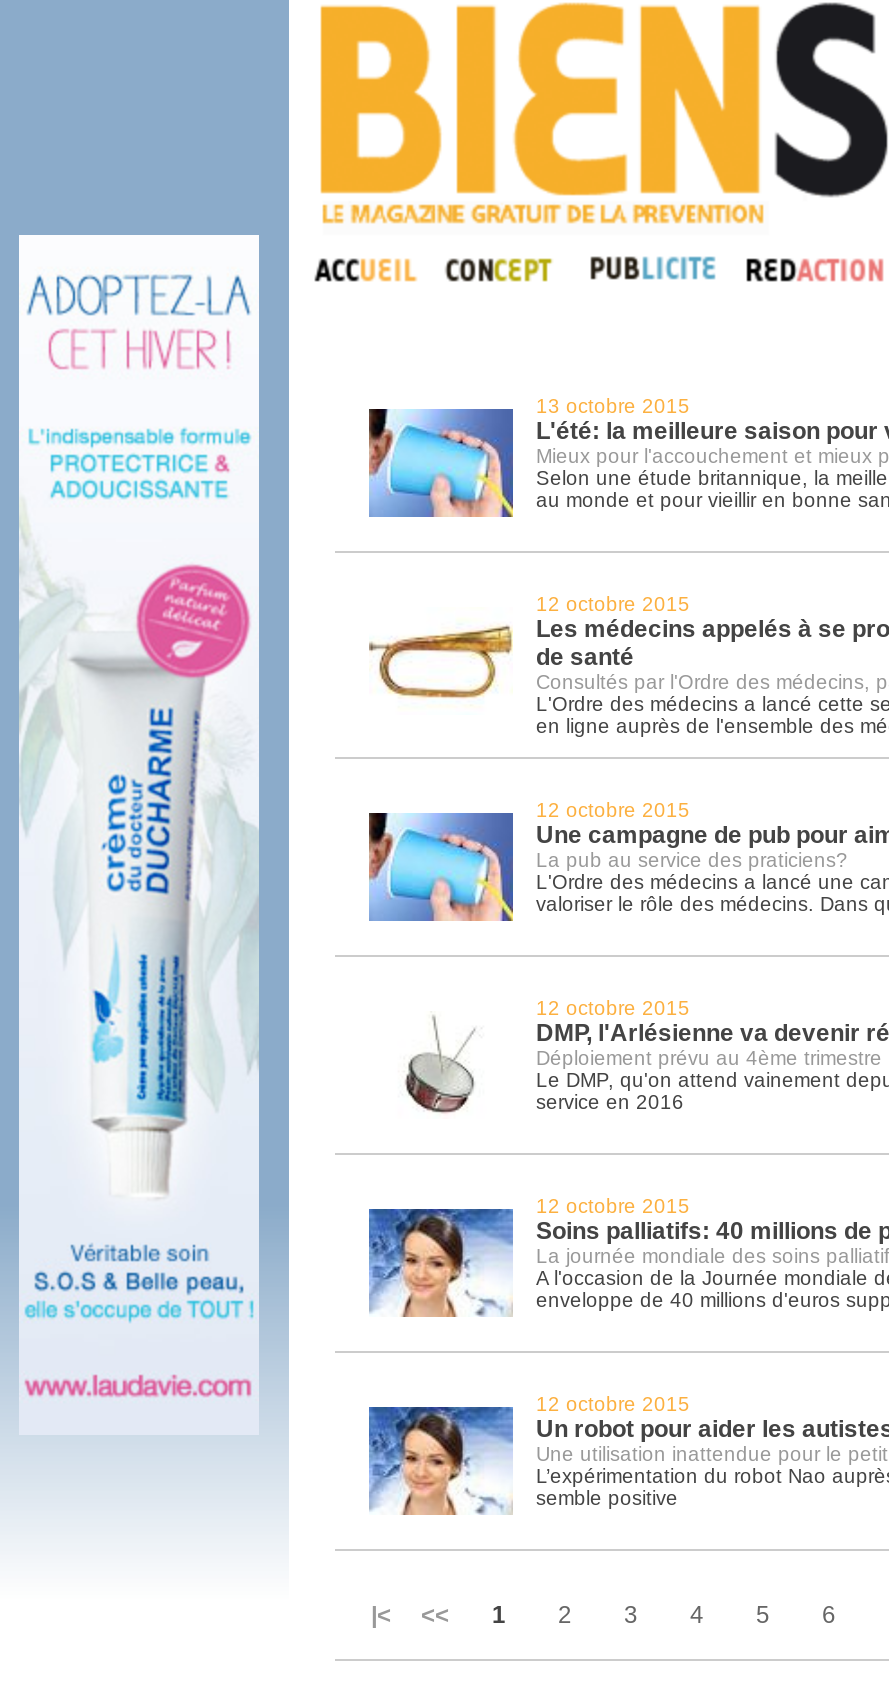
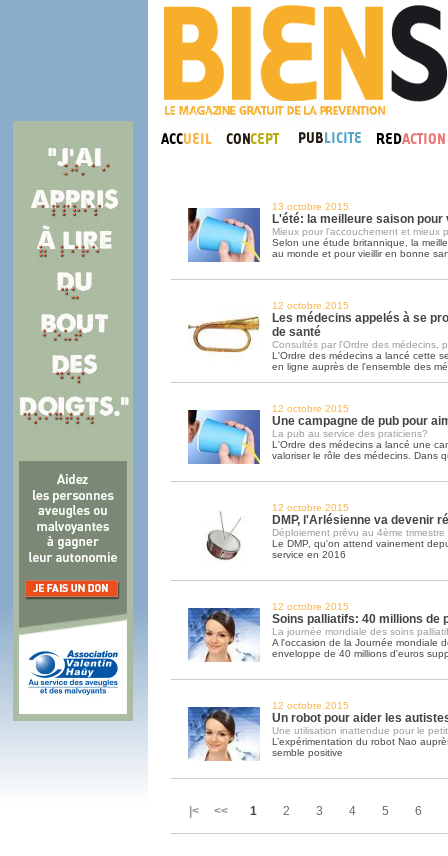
[17,233,261,1435] [image] -> [13,121,133,721] [image]

